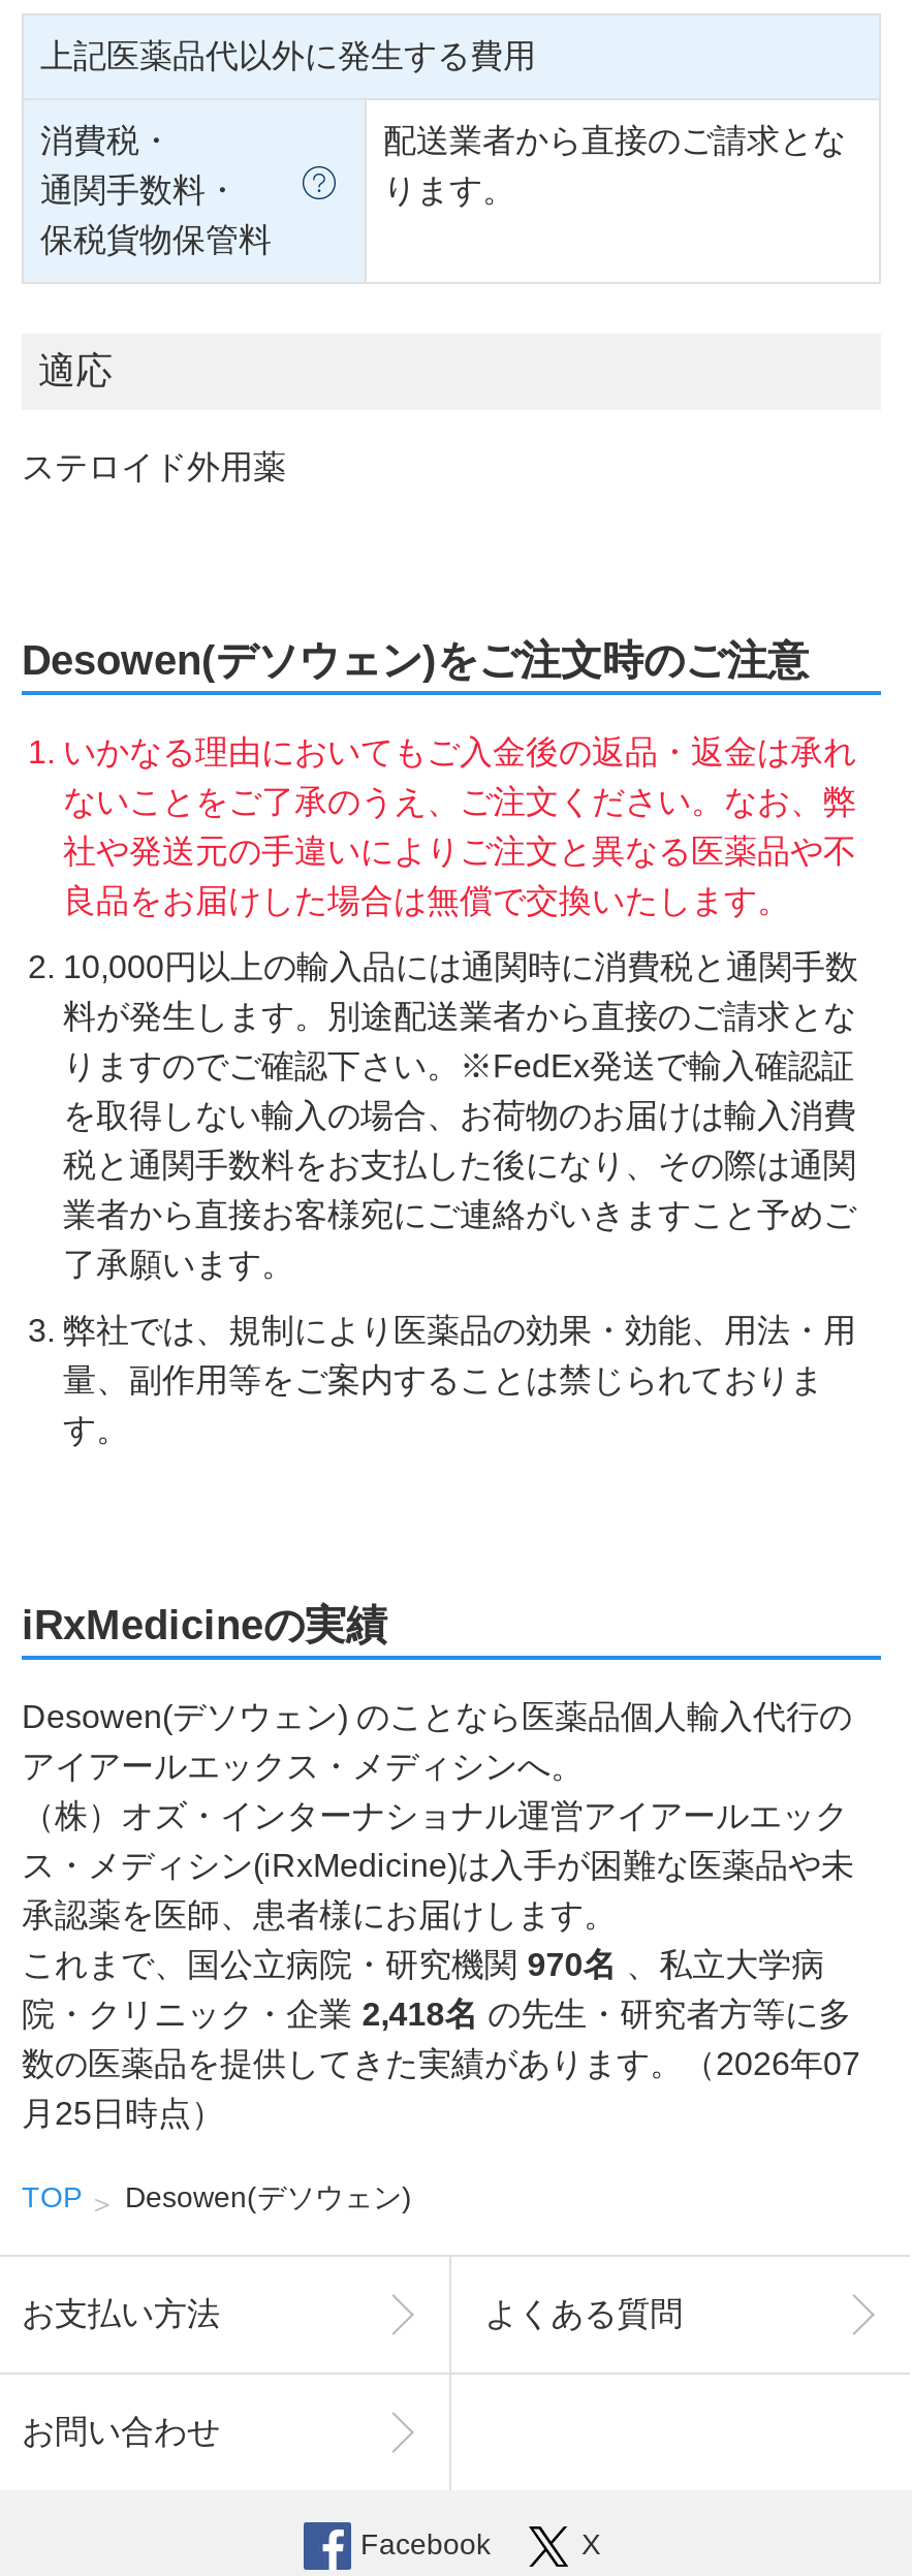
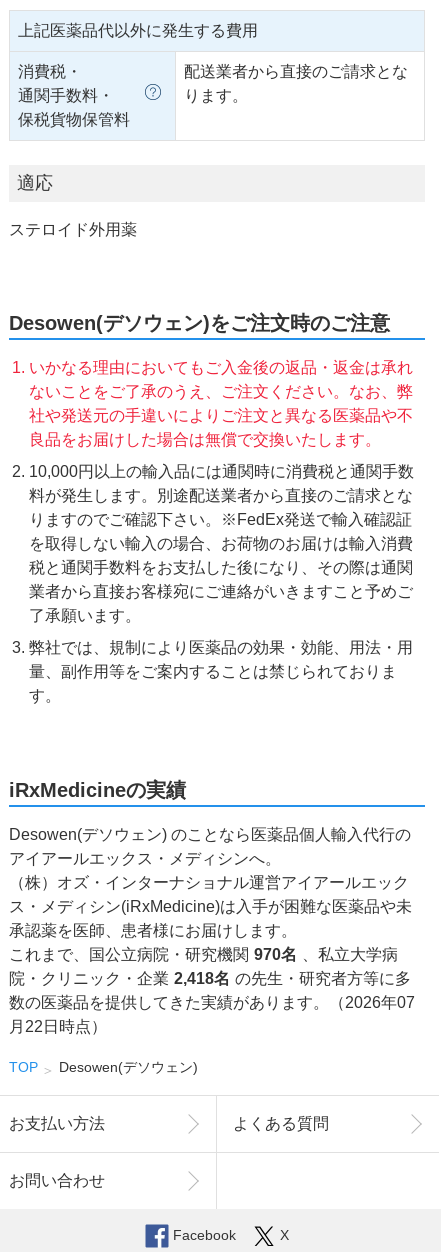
[22,2095,224,2130] 月25日時点） -> [9,1018,107,1035] 月22日時点）

